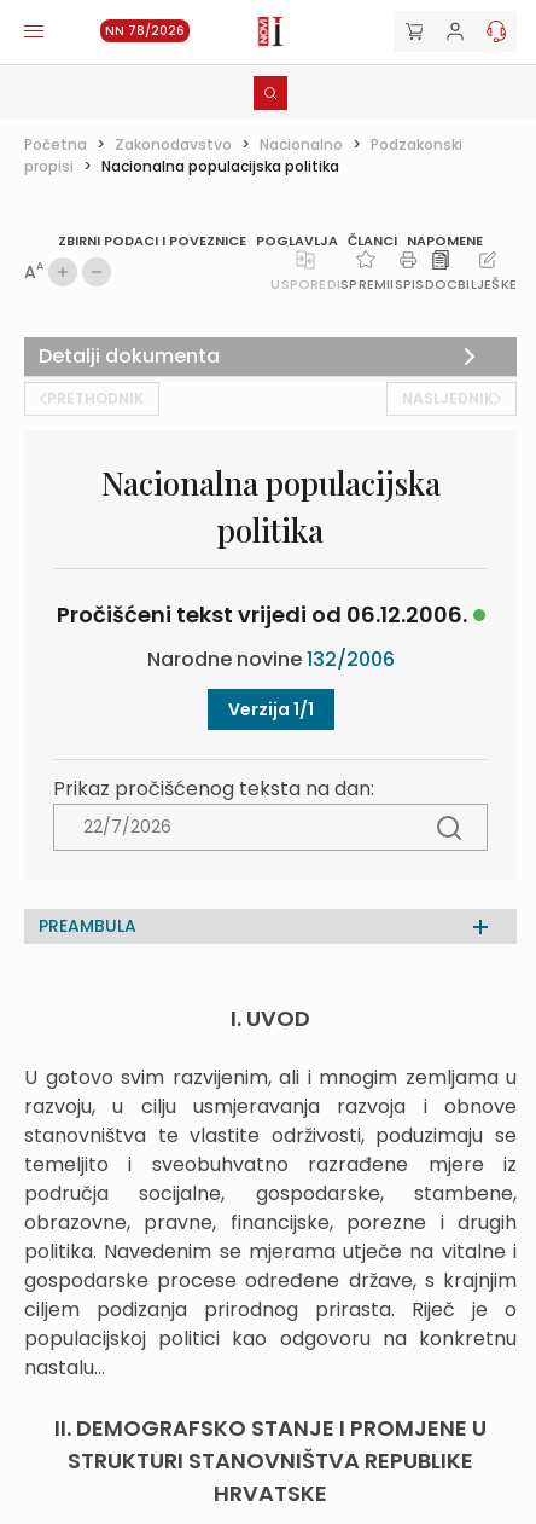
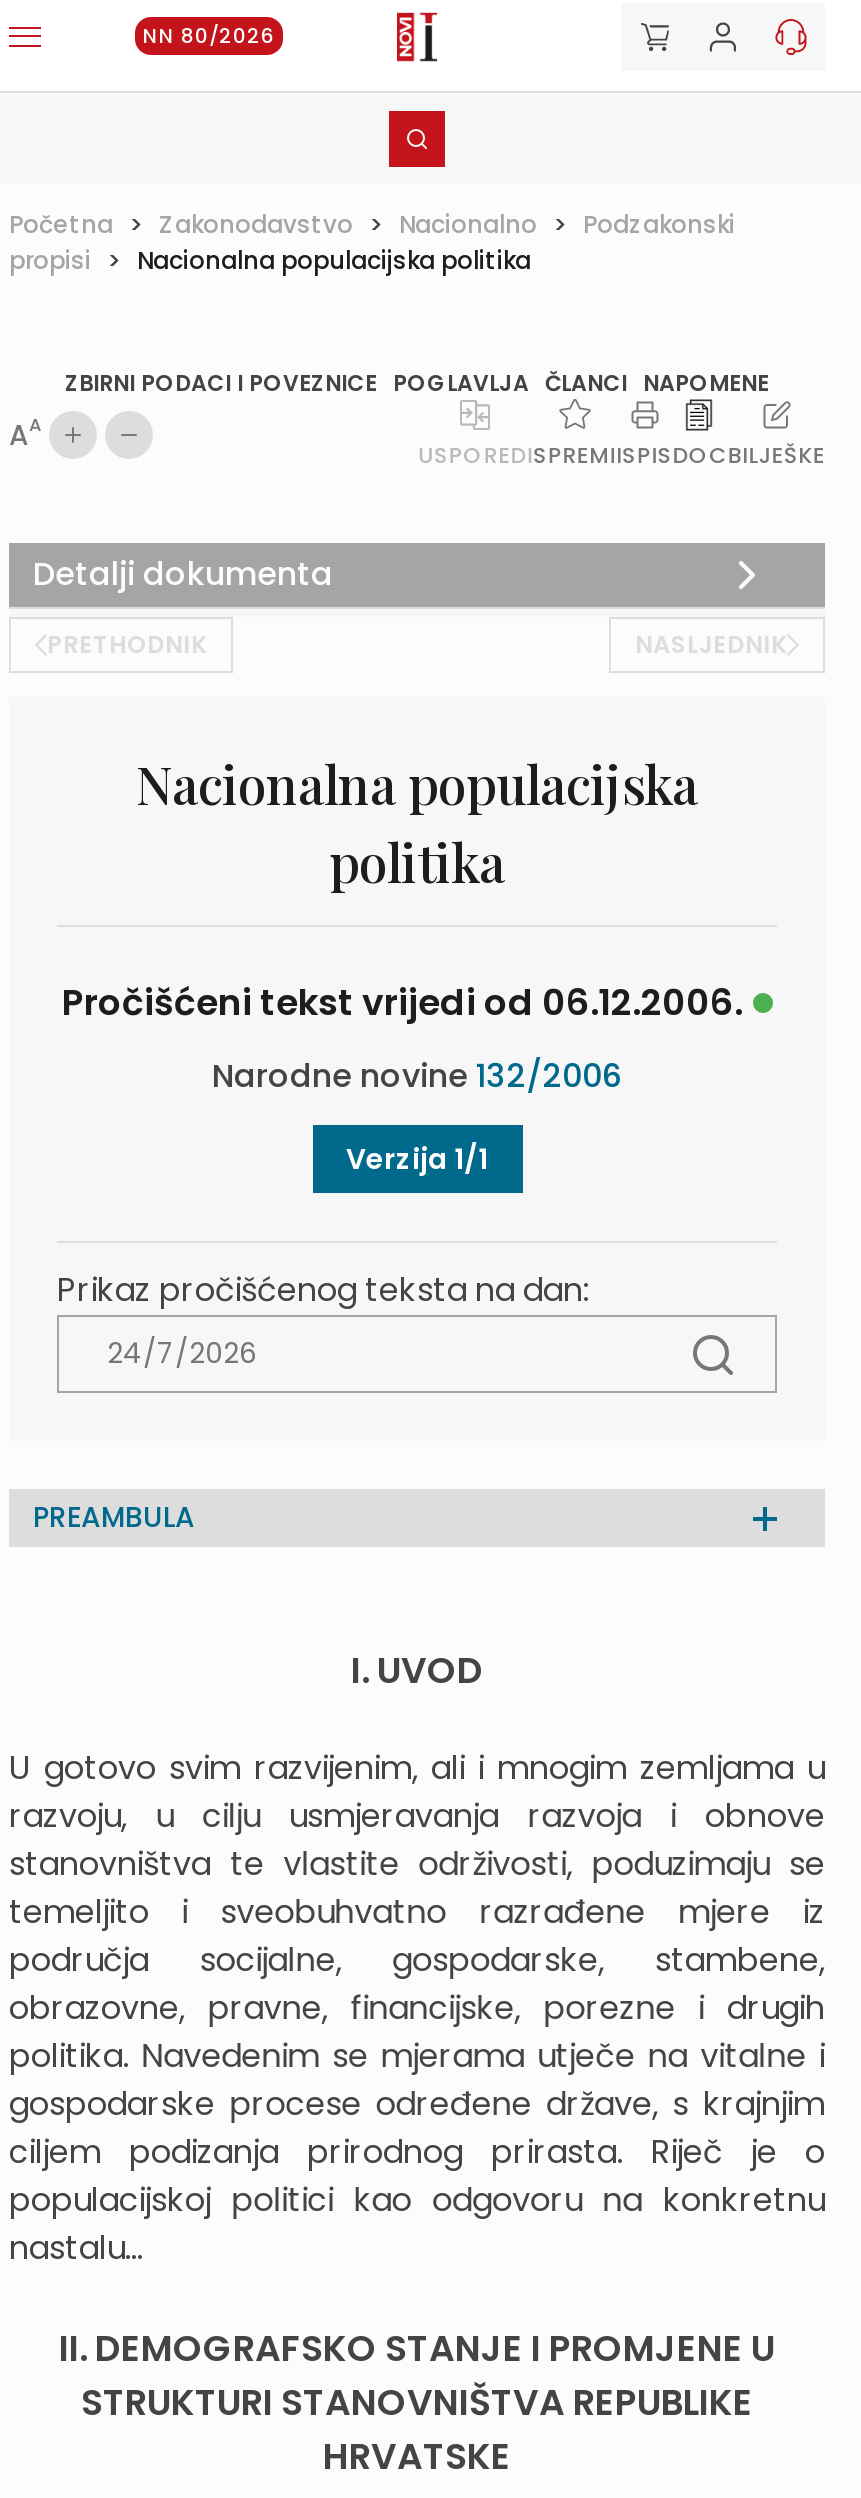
[105,22,185,40] NN 78/2026 -> [143,21,275,51] NN 80/2026

